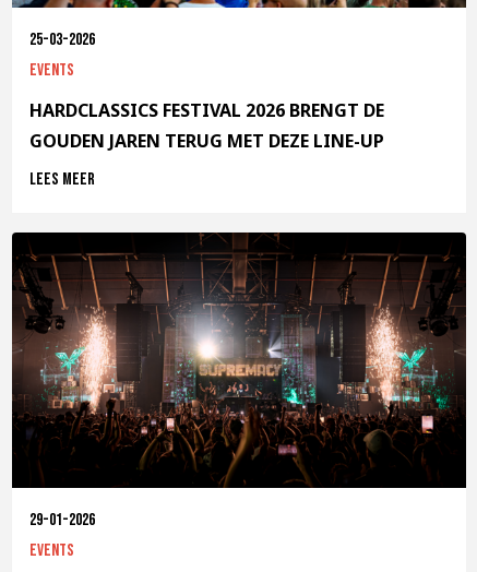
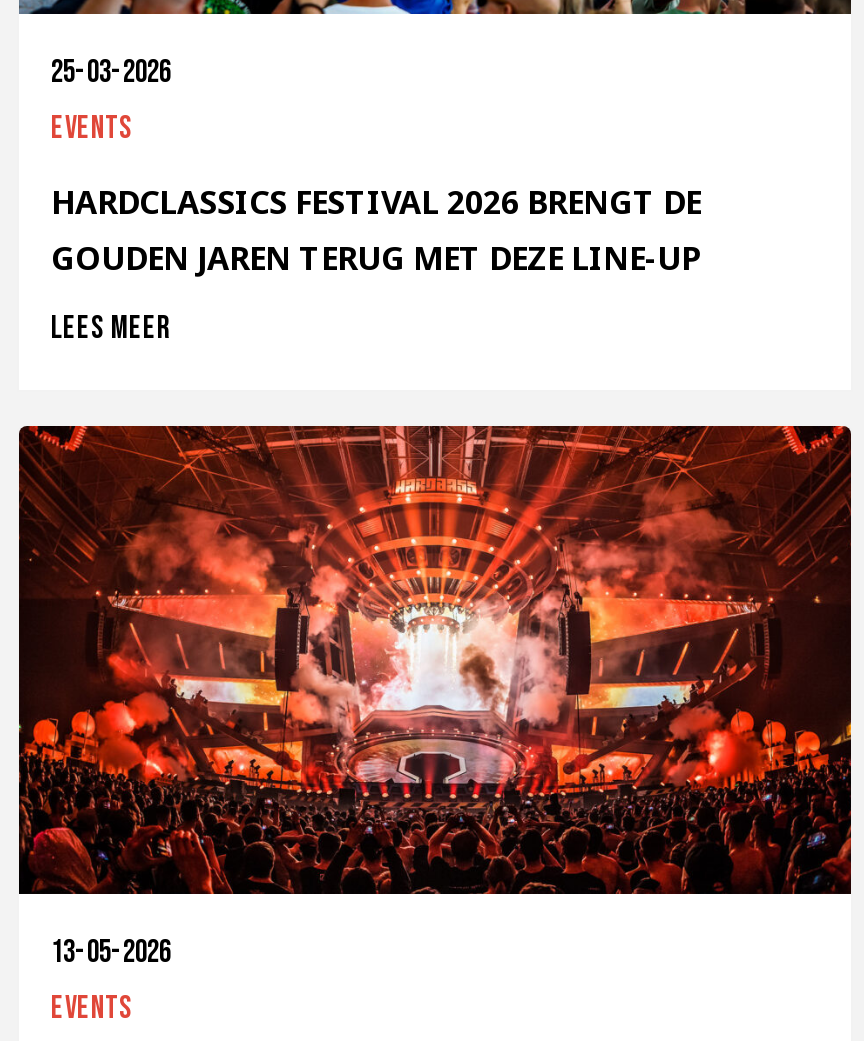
[12,231,467,531] [image] | 29-01-2026 -> [19,424,853,972] [image] | 13-05-2026

